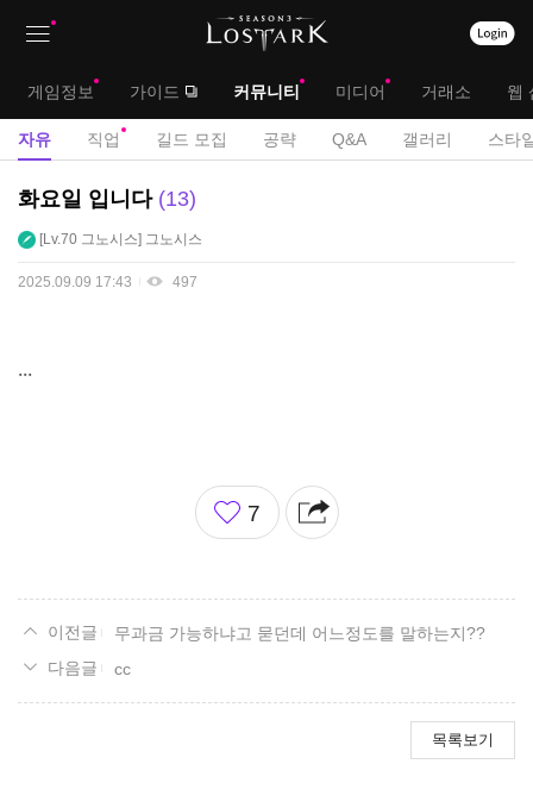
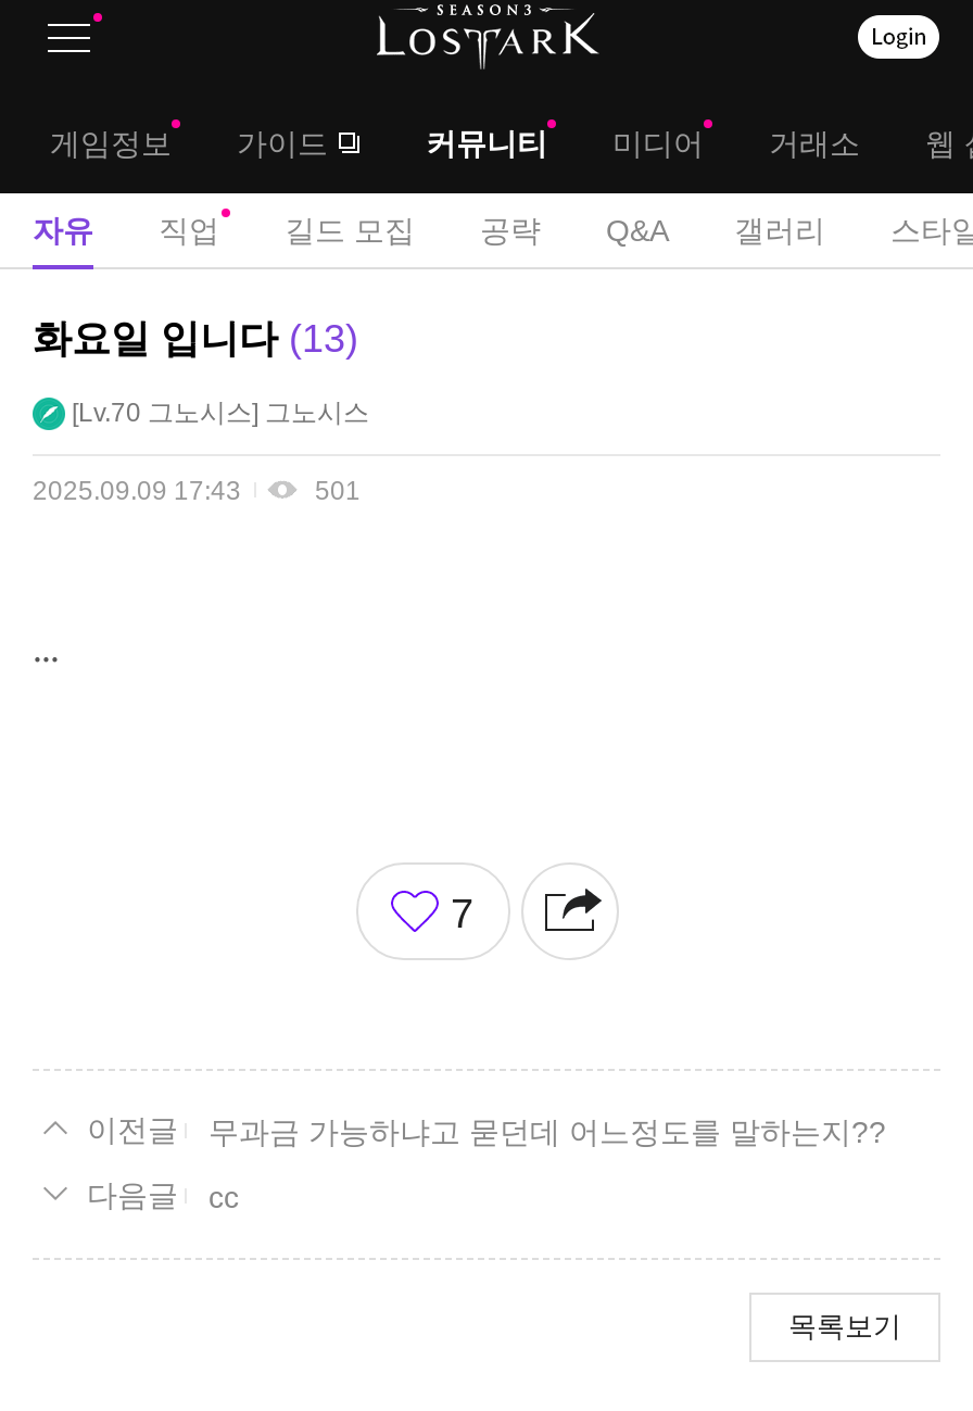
[169,274,197,290] 497 -> [308,476,361,506] 501

